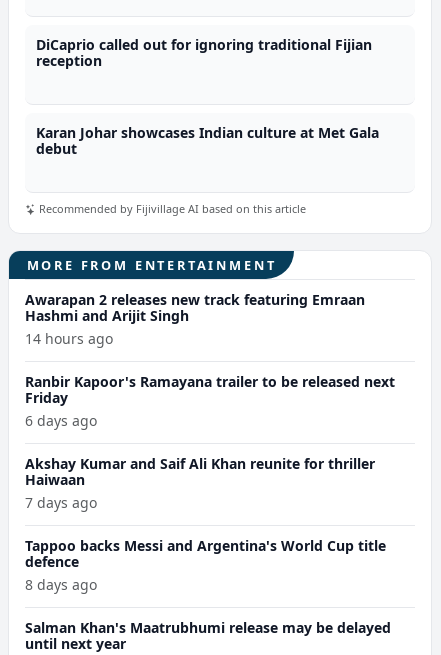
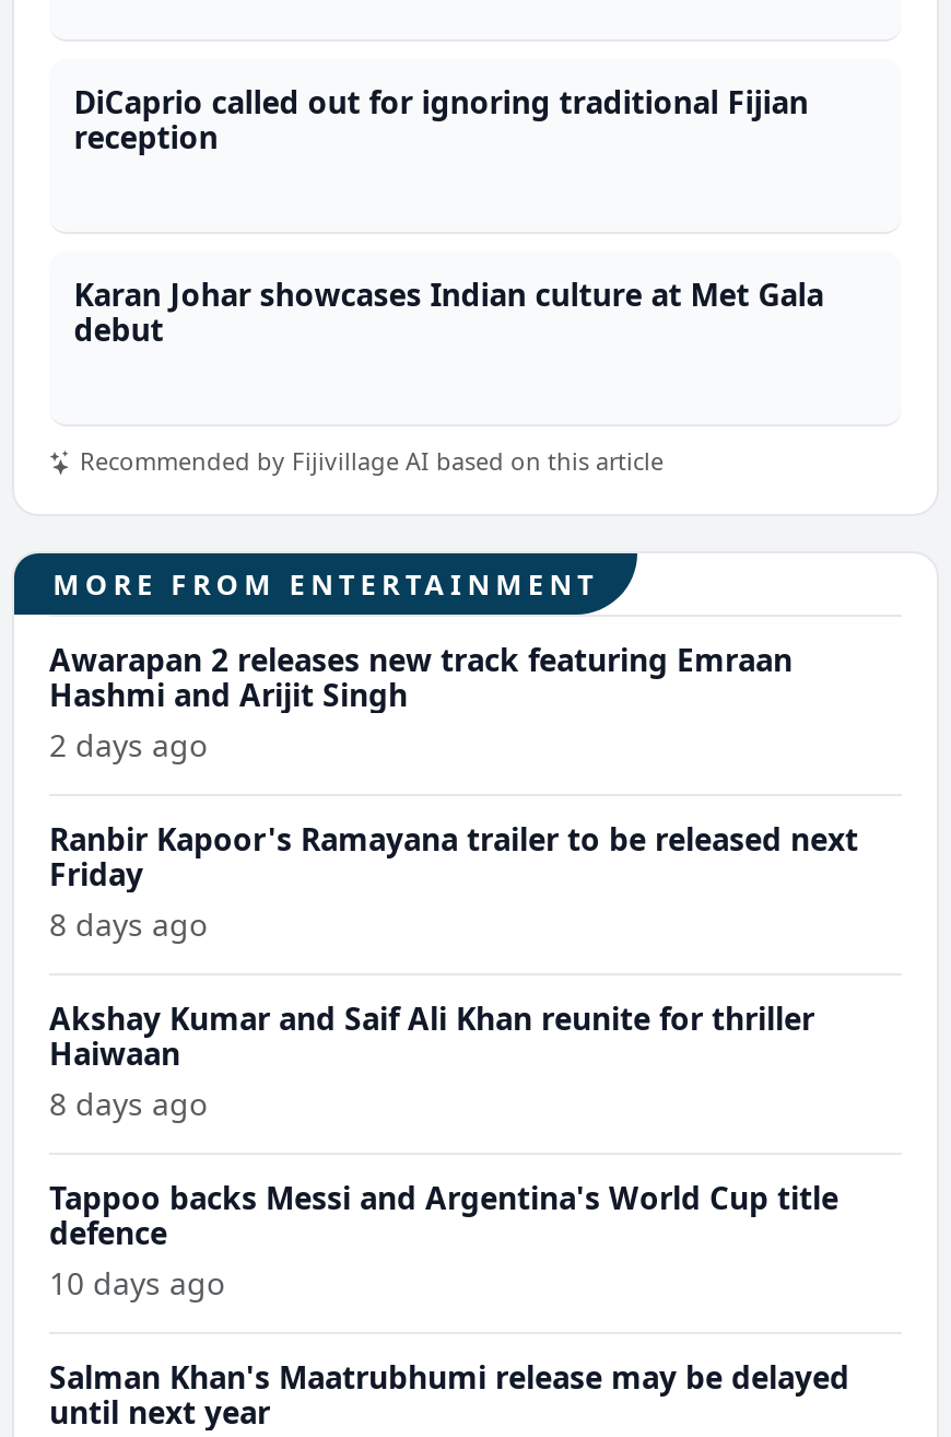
[25,329,113,348] 14 hours ago -> [49,723,207,765] 2 days ago
[25,411,97,430] 6 days ago -> [49,902,207,944] 8 days ago
[25,493,97,512] 7 days ago -> [49,1082,207,1123] 8 days ago
[25,575,97,594] 8 days ago -> [49,1261,224,1303] 10 days ago

